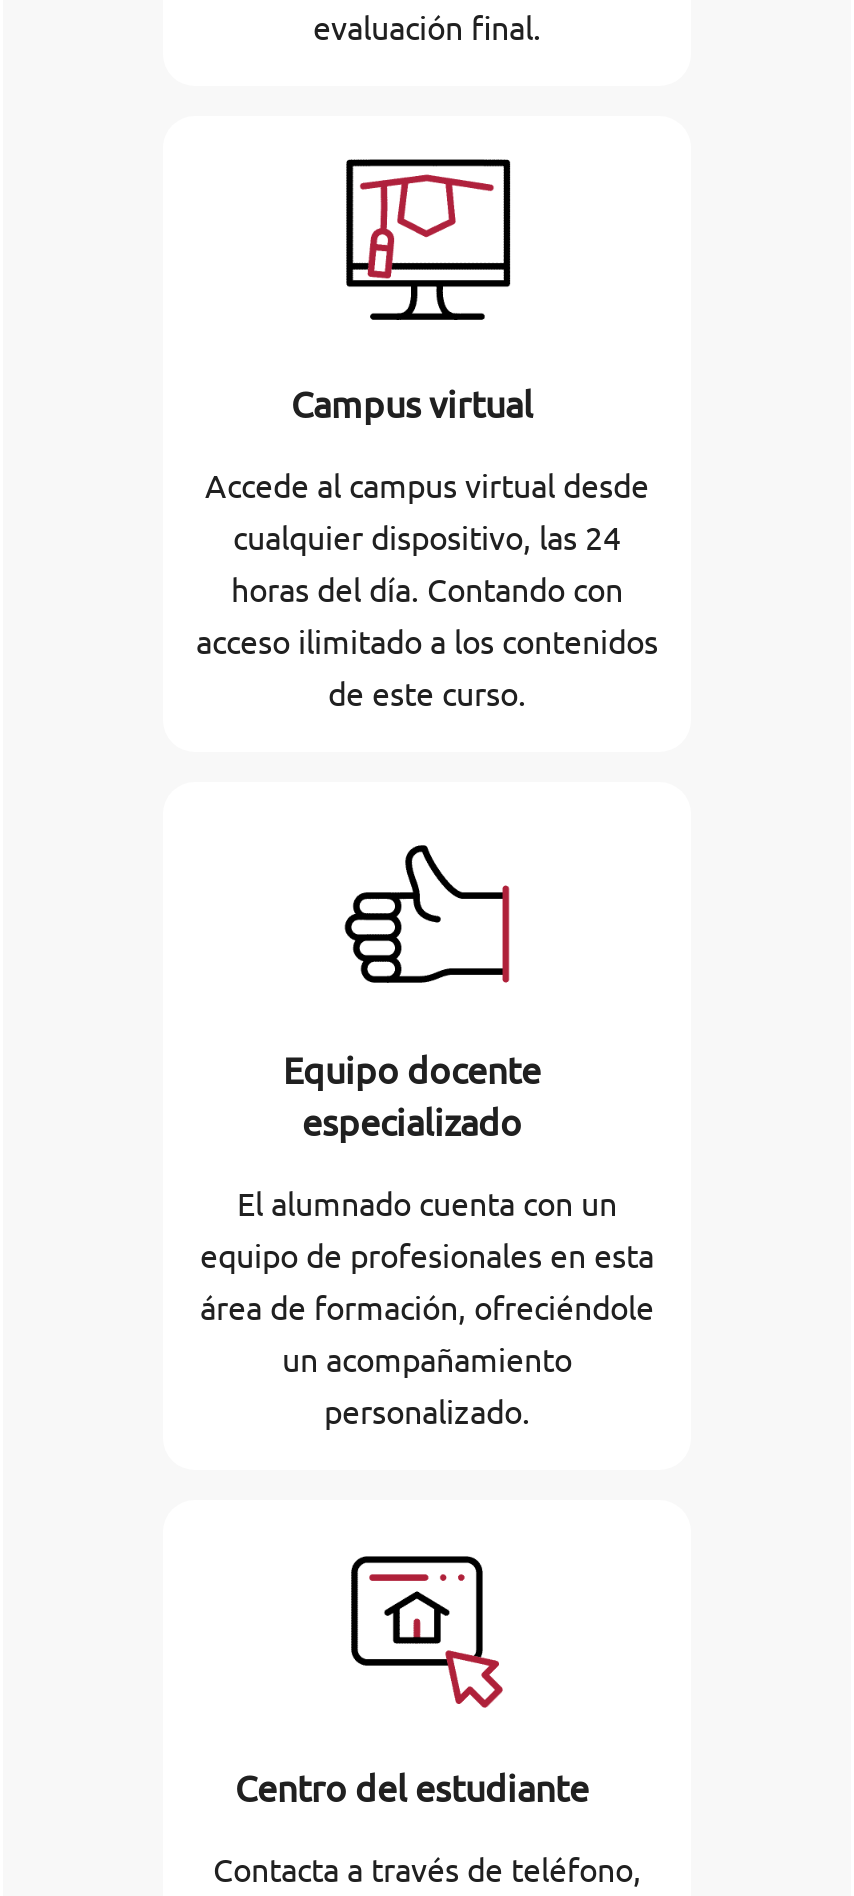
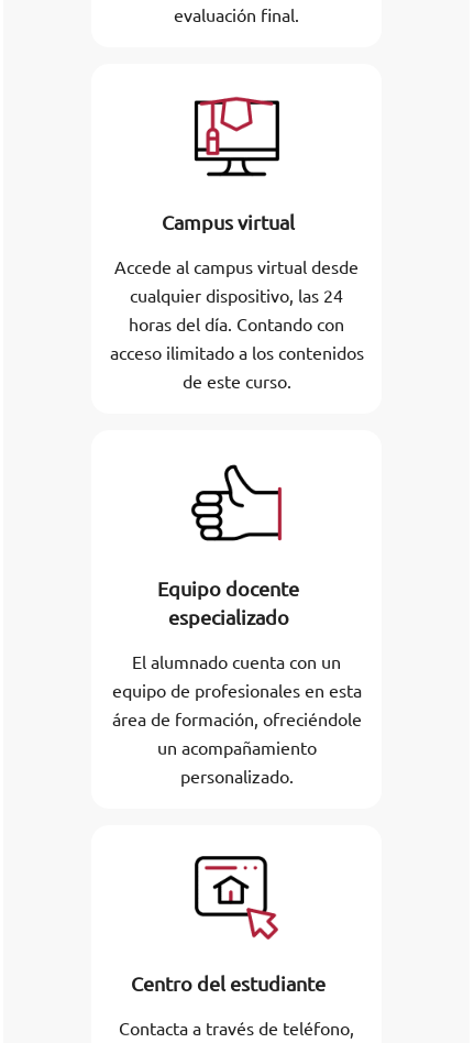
[343,156,513,294] [image] -> [191,87,283,163] [image]

